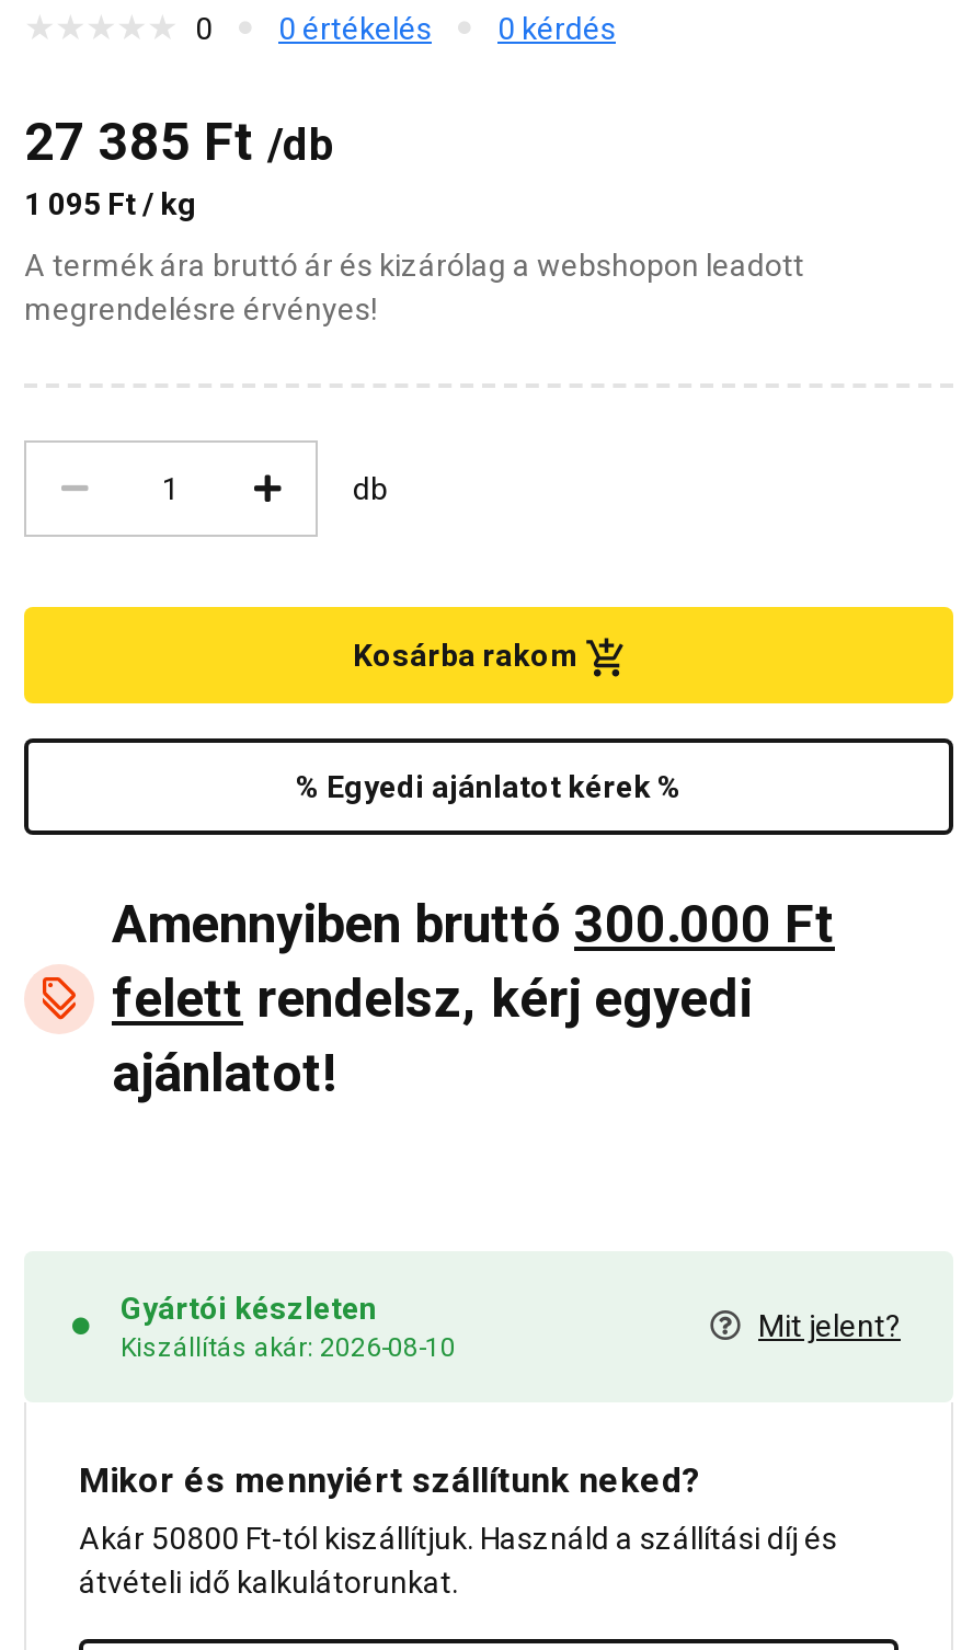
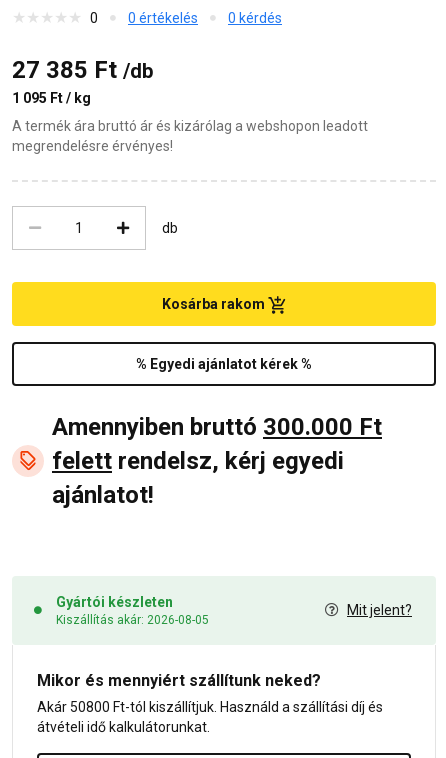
[121,1332,456,1363] Kiszállítás akár: 2026-08-10 -> [56,613,209,627] Kiszállítás akár: 2026-08-05

